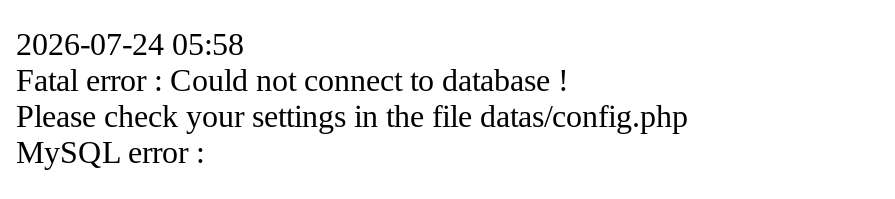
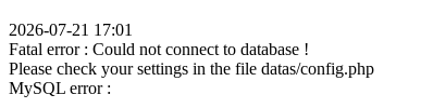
[16,27,244,61] 2026-07-24 05:58 -> [9,21,133,39] 2026-07-21 17:01

